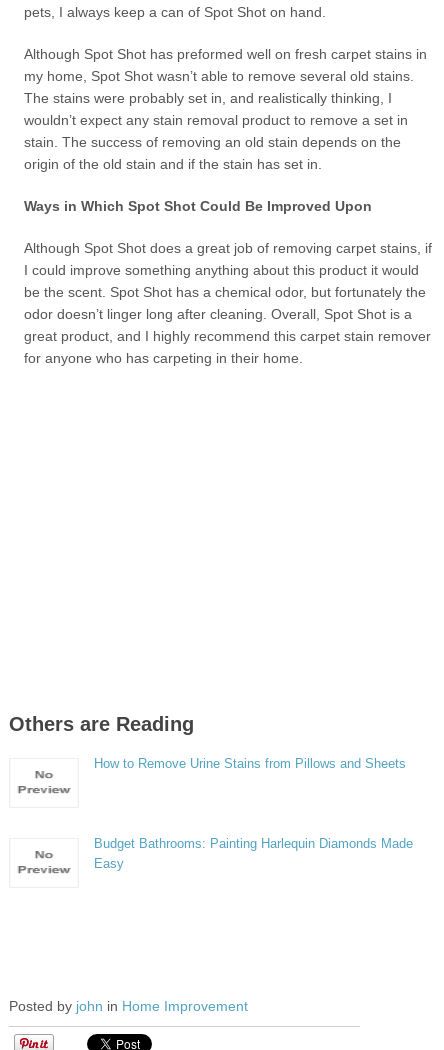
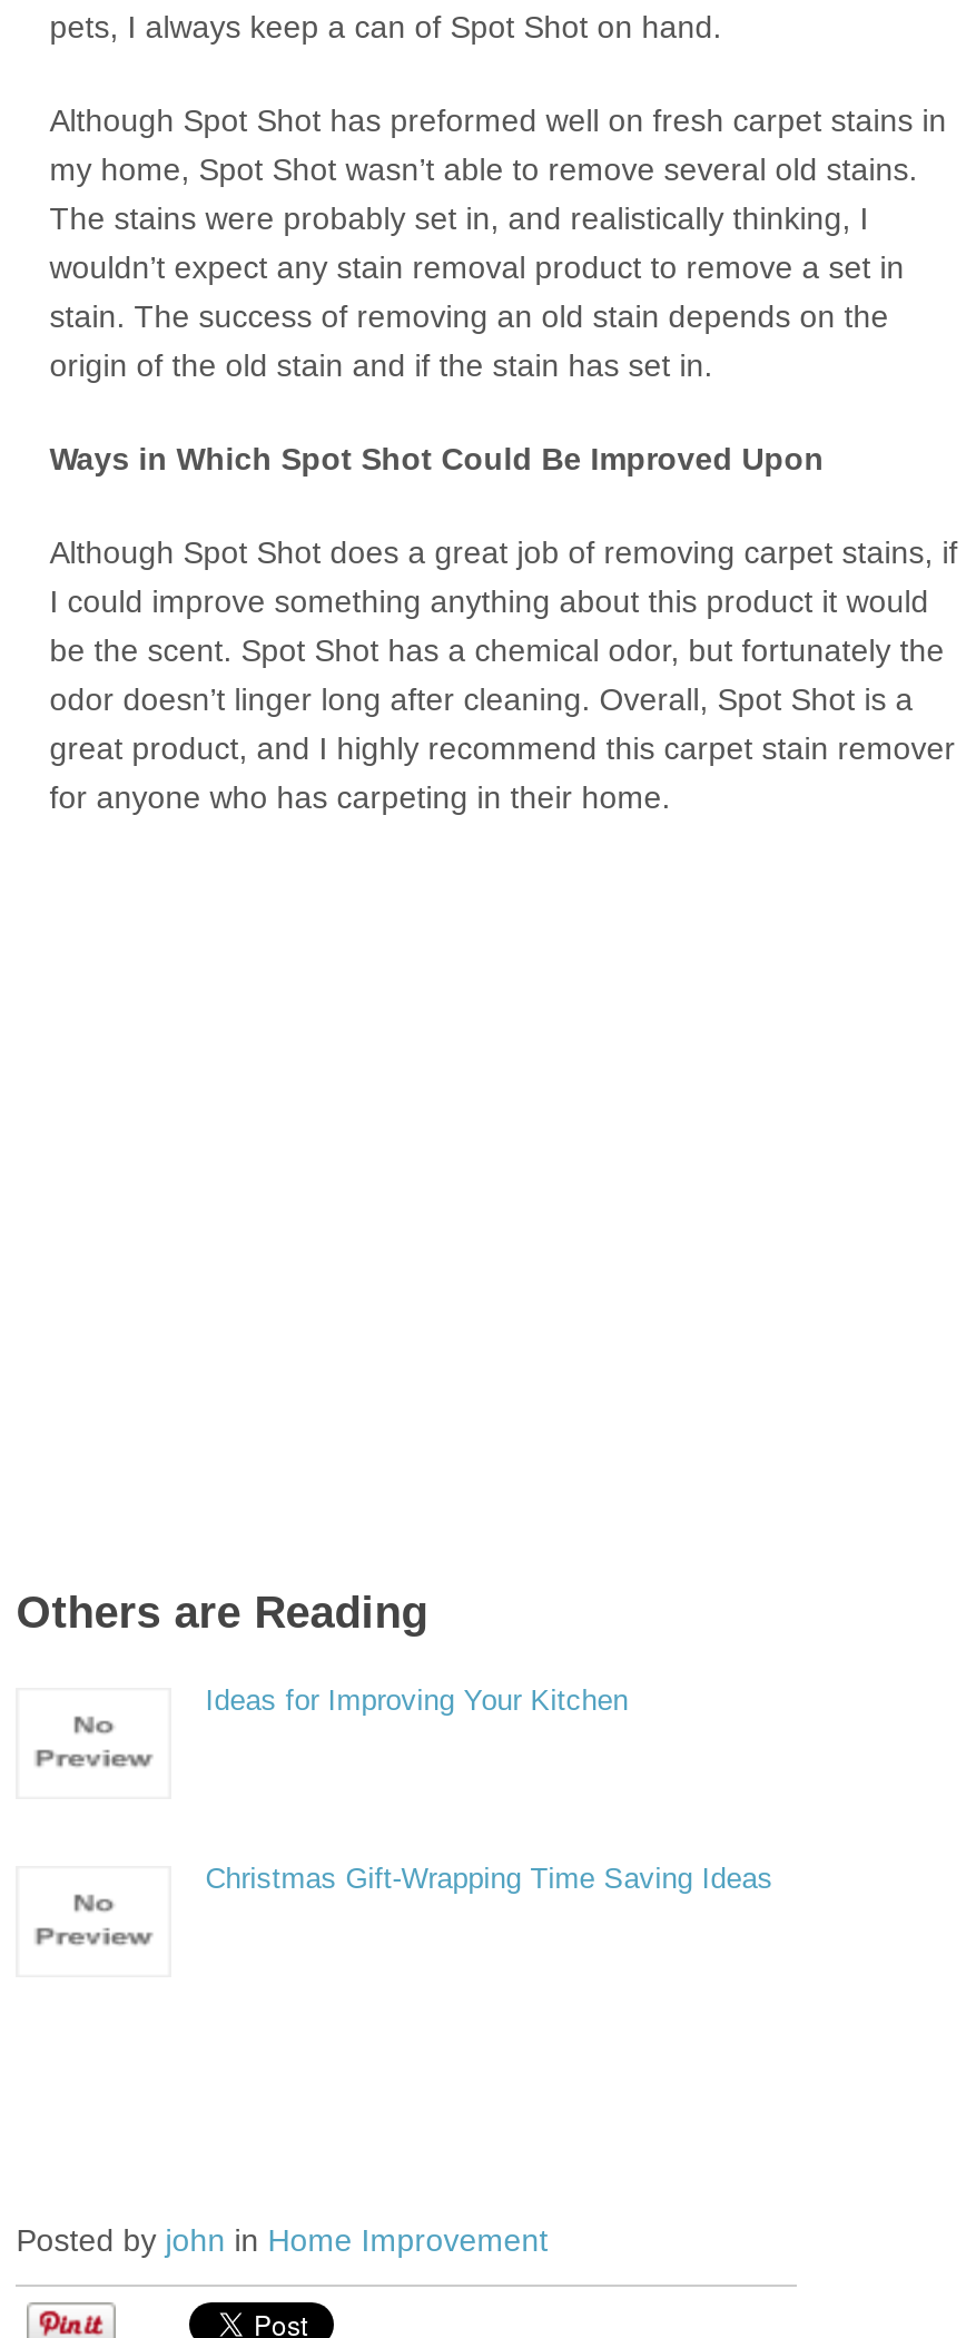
[94,756,406,771] How to Remove Urine Stains from Pillows and Sheets -> [205,1683,628,1717] Ideas for Improving Your Kitchen
[94,836,413,871] Budget Bathrooms: Painting Harlequin Diamonds Made | Easy -> [205,1861,773,1895] Christmas Gift-Wrapping Time Saving Ideas

